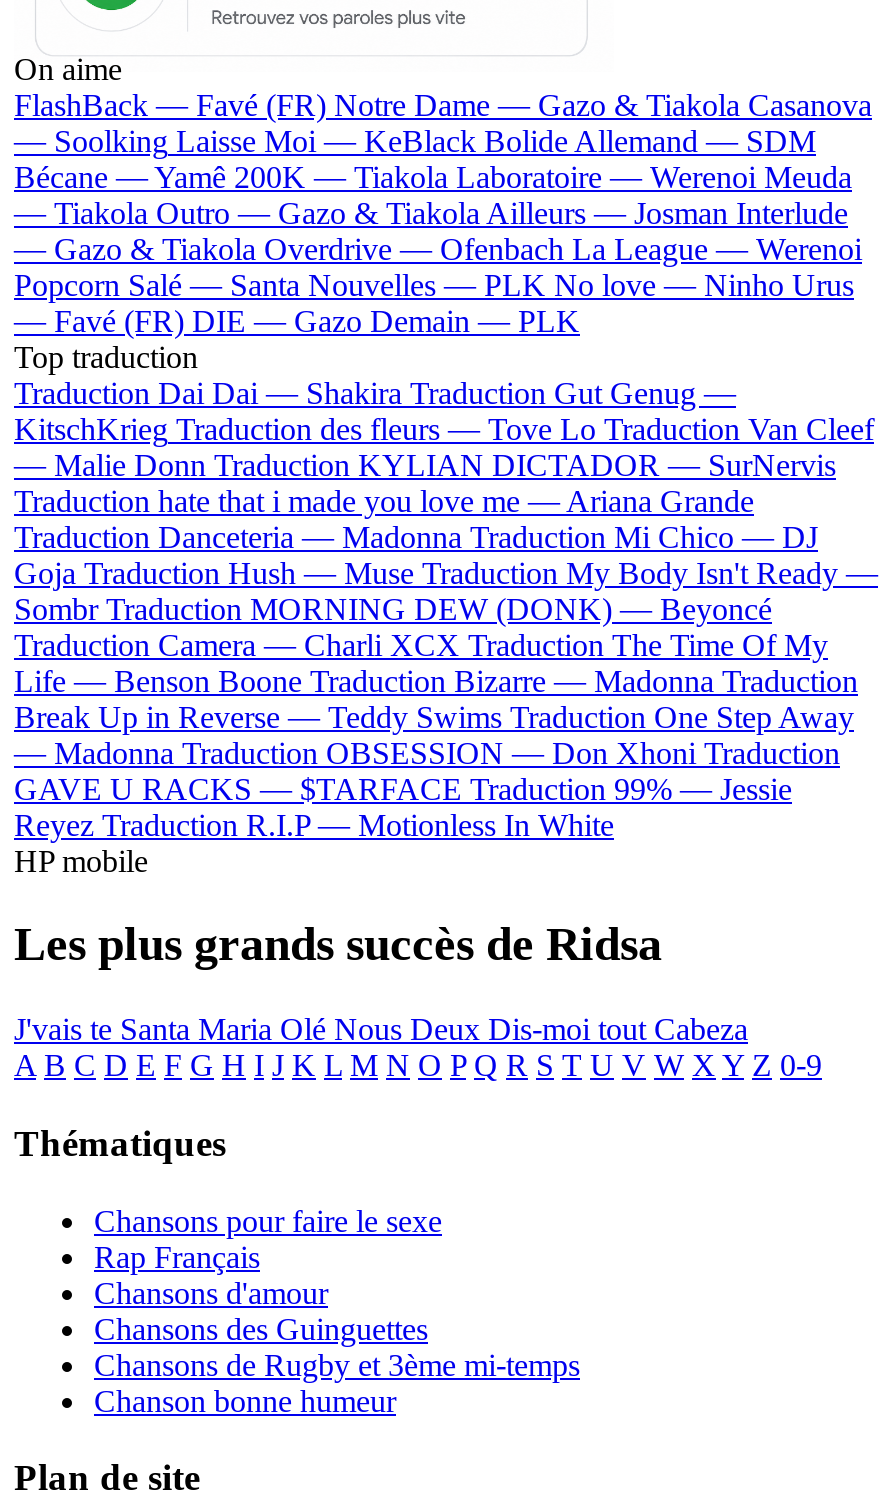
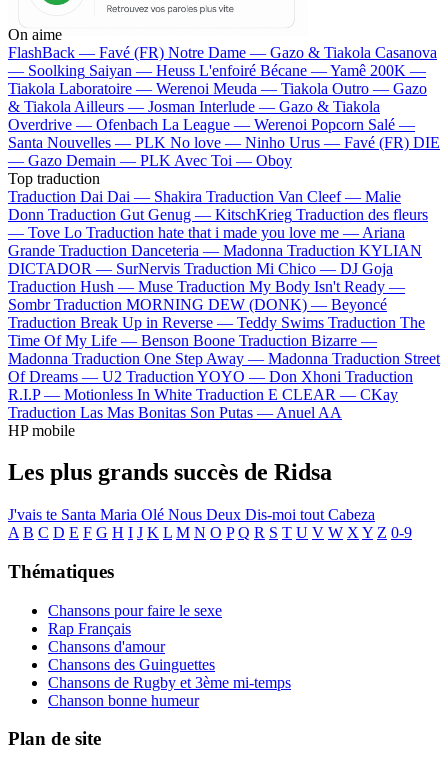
[14,123,862,337] — Soolking Laisse Moi — KeBlack Bolide Allemand — SDM | Bécane — Yamê 200K — Tiakola Laboratoire — Werenoi Meuda | — Tiakola Outro — Gazo & Tiakola Ailleurs — Josman Interlude | — Gazo & Tiakola Overdrive — Ofenbach La League — Werenoi | Popcorn Salé — Santa Nouvelles — PLK No love — Ninho Urus | —Favé (FR) DIE — Gazo Demain — PLK -> [8,61,440,168] — Soolking Saiyan — Heuss L'enfoiré Bécane — Yamê 200K — | Tiakola Laboratoire — Werenoi Meuda — Tiakola Outro — Gazo | & Tiakola Ailleurs — Josman Interlude — Gazo & Tiakola | Overdrive — Ofenbach La League — Werenoi Popcorn Salé — | Santa Nouvelles — PLK No love — Ninho Urus — Favé (FR) DIE | — Gazo Demain — PLK Avec Toi — Oboy
[14,375,878,589] Traduction Dai Dai — Shakira Traduction Gut Genug — | KitschKrieg Traduction des fleurs — Tove Lo Traduction Van Cleef | — Malie Donn Traduction KYLIAN DICTADOR — SurNervis | Traduction hate that i made you love me — Ariana Grande | Traduction Danceteria — Madonna Traduction Mi Chico — DJ | Goja Traduction Hush — Muse Traduction My Body Isn't Ready — -> [8,187,428,294] Traduction Dai Dai — Shakira Traduction Van Cleef — Malie | Donn Traduction Gut Genug — KitschKrieg Traduction des fleurs | — Tove Lo Traduction hate that i made you love me — Ariana | Grande Traduction Danceteria — Madonna Traduction KYLIAN | DICTADOR — SurNervis Traduction Mi Chico — DJ Goja | Traduction Hush — Muse Traduction My Body Isn't Ready —
[14,627,858,841] Traduction Camera — Charli XCX Traduction The Time Of My | Life — Benson Boone Traduction Bizarre — Madonna Traduction | Break Up in Reverse — Teddy Swims Traduction One Step Away | — Madonna Traduction OBSESSION — Don Xhoni Traduction | GAVE U RACKS — $TARFACE Traduction 99% — Jessie | Reyez Traduction R.I.P — Motionless In White -> [8,313,440,420] Traduction Break Up in Reverse — Teddy Swims Traduction The | Time Of My Life — Benson Boone Traduction Bizarre — | Madonna Traduction One Step Away — Madonna Traduction Street | Of Dreams — U2 Traduction YOYO — Don Xhoni Traduction | R.I.P — Motionless In White Traduction E CLEAR — CKay | Traduction Las Mas Bonitas Son Putas — Anuel AA

